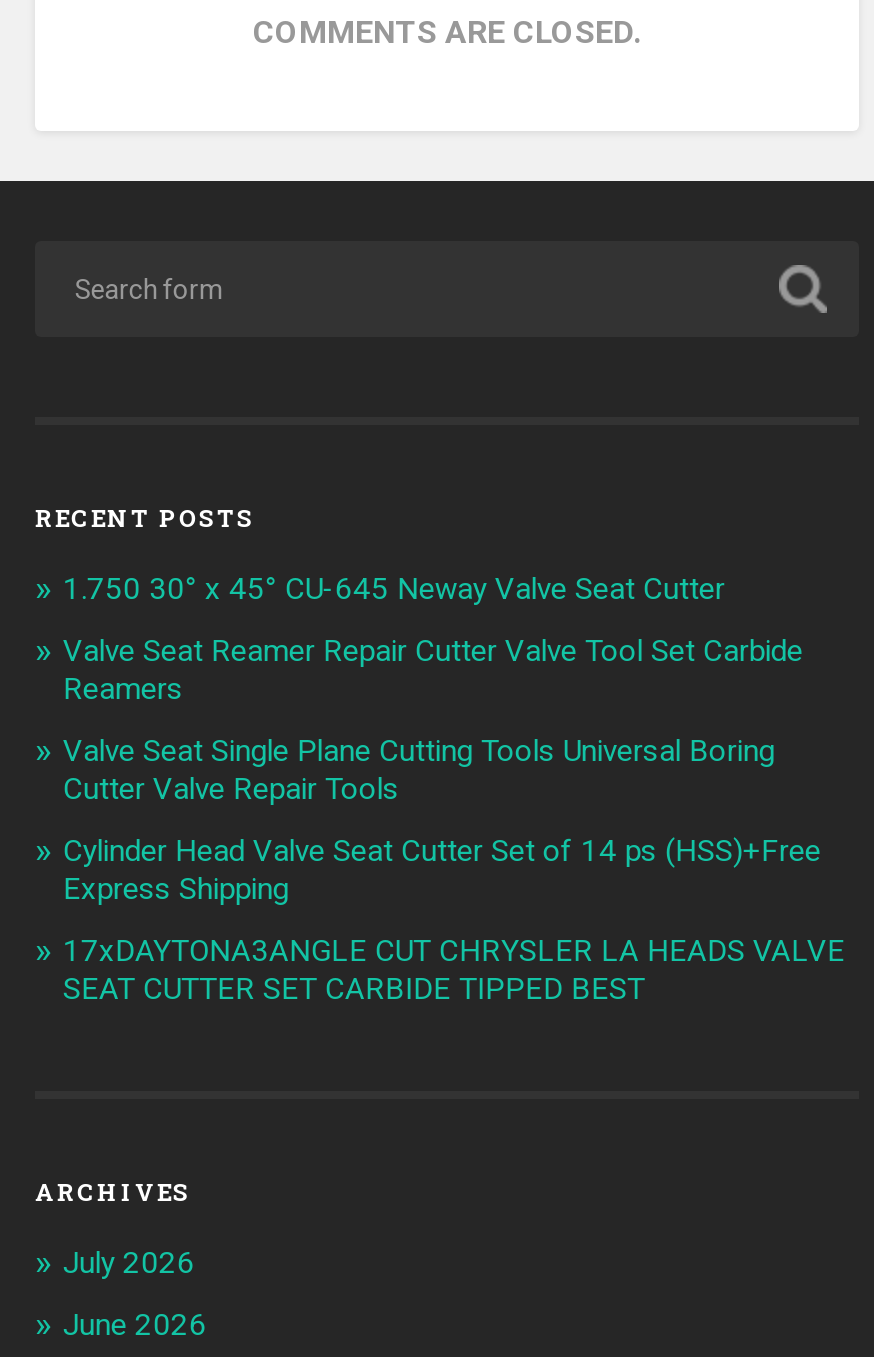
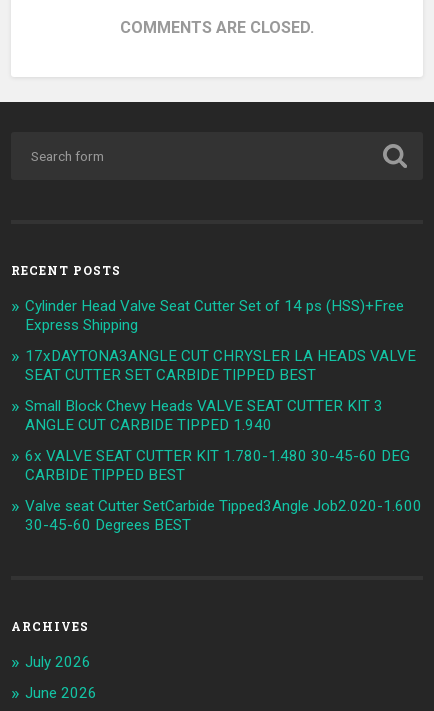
[63,571,803,807] 1.750 30° x 45° CU-645 Neway Valve Seat Cutter | Valve Seat Reamer Repair Cutter Valve Tool Set Carbide | Reamers | Valve Seat Single Plane Cutting Tools Universal Boring | Cutter Valve Repair Tools -> none
moved [63,833,845,1007] -> [25,297,416,384]: Cylinder Head Valve Seat Cutter Set of 14 ps (HSS)+Free | Express Shipping | 17xDAYTONA3ANGLE CUT CHRYSLER LA HEADS VALVE | SEAT CUTTER SET CARBIDE TIPPED BEST
none -> [25,397,422,534] Small Block Chevy Heads VALVE SEAT CUTTER KIT 3 | ANGLE CUT CARBIDE TIPPED 1.940 | 6x VALVE SEAT CUTTER KIT 1.780-1.480 30-45-60 DEG | CARBIDE TIPPED BEST | Valve seat Cutter SetCarbide Tipped3Angle Job2.020-1.600 | 30-45-60 Degrees BEST

